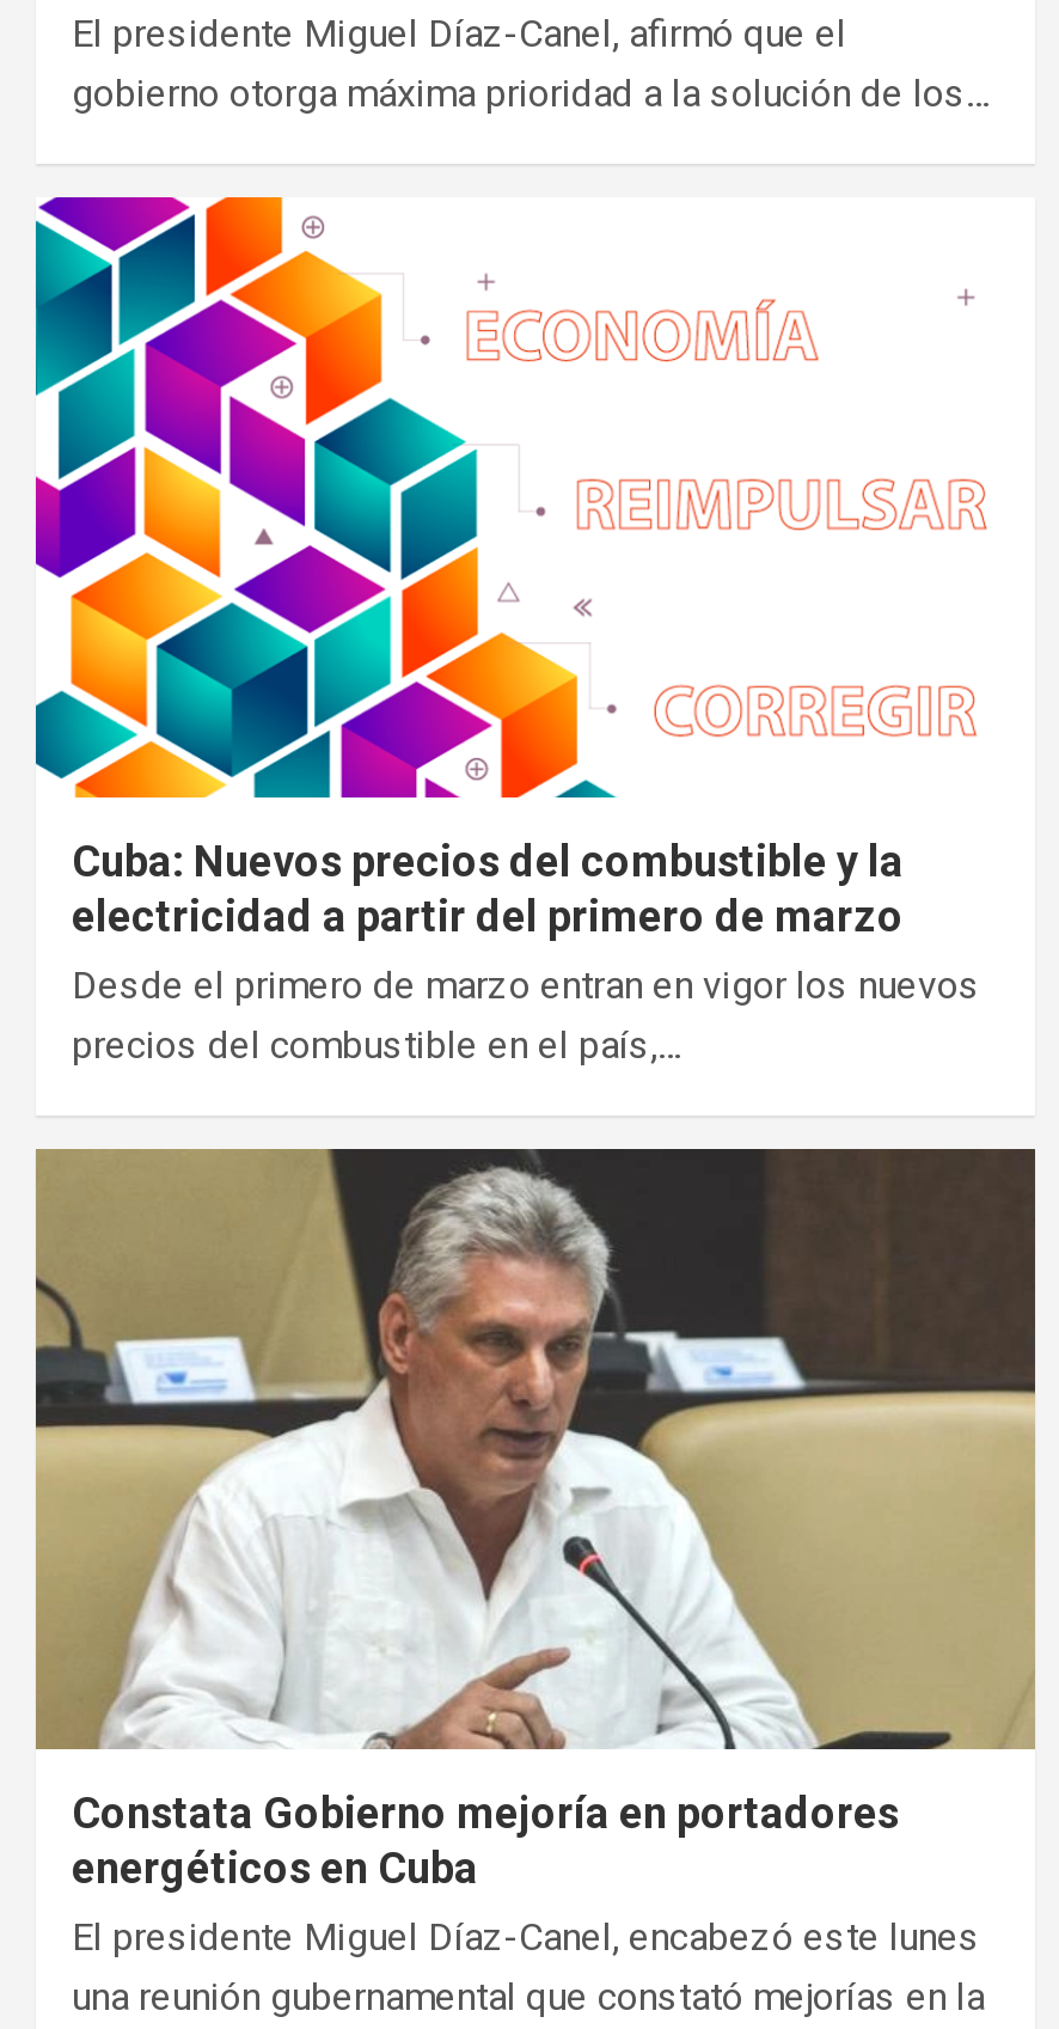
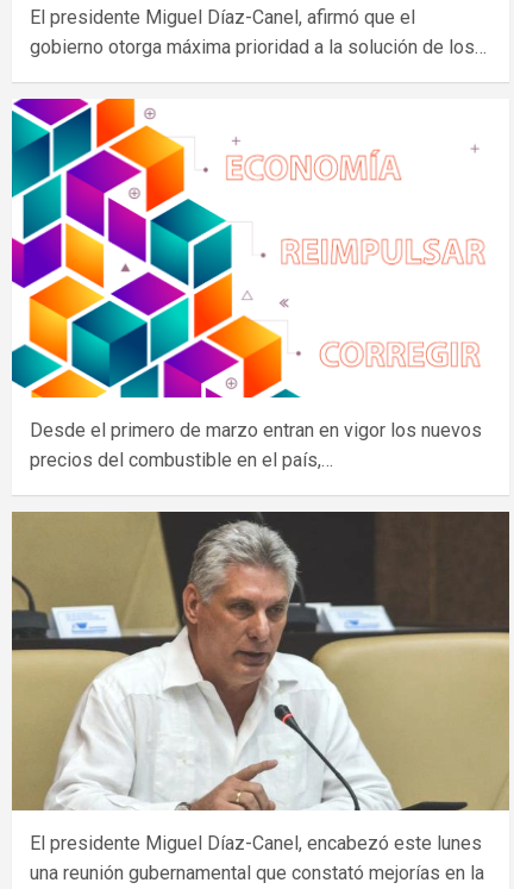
[72,835,904,940] Cuba: Nuevos precios del combustible y la | electricidad a partir del primero de marzo -> none
[72,1786,899,1892] Constata Gobierno mejoría en portadores | energéticos en Cuba -> none

